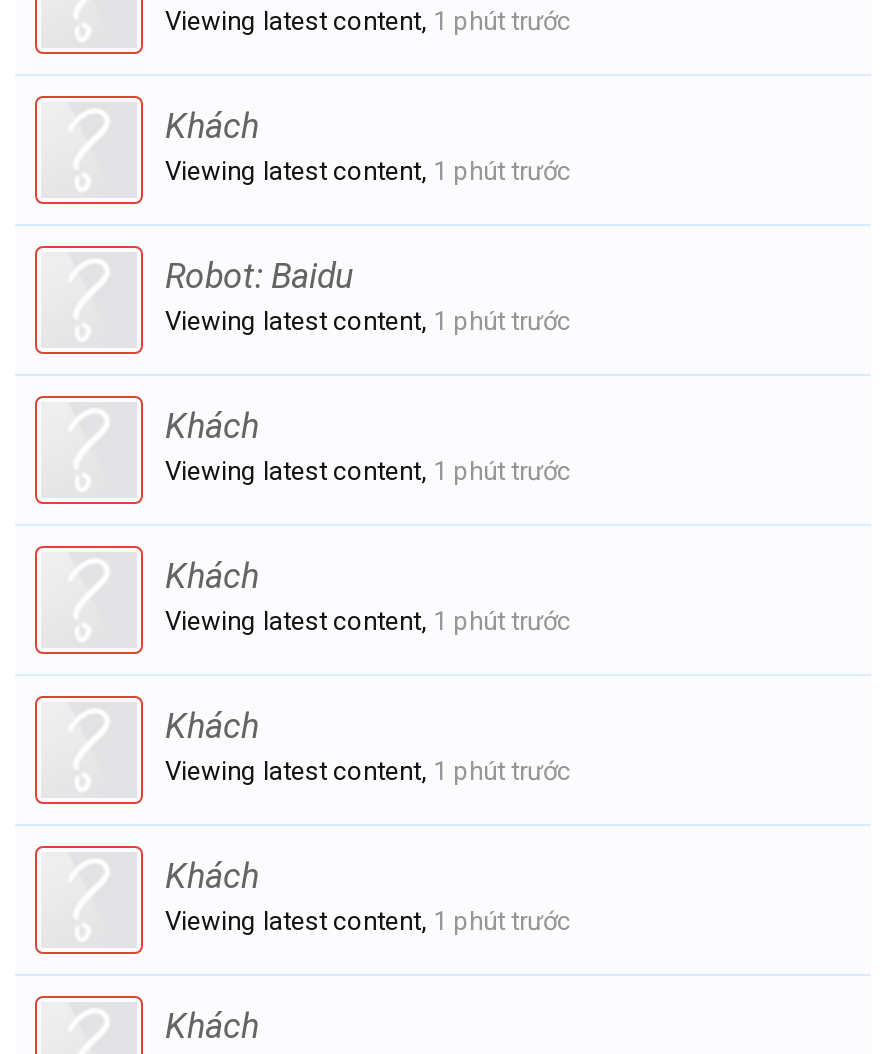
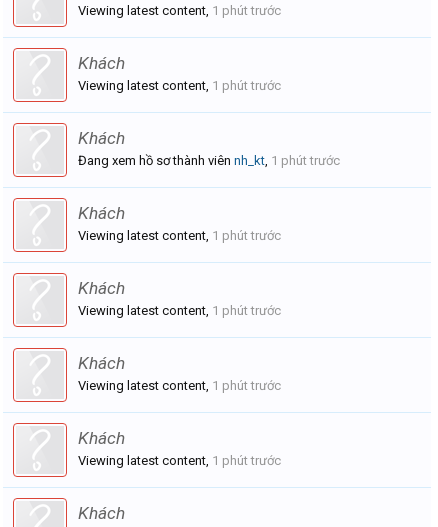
[165,256,571,336] Robot: Baidu | Viewing latest content, 1 phút trước -> [78,128,340,168] Khách | Đang xem hồ sơ thành viên nh_kt, 1 phút trước

